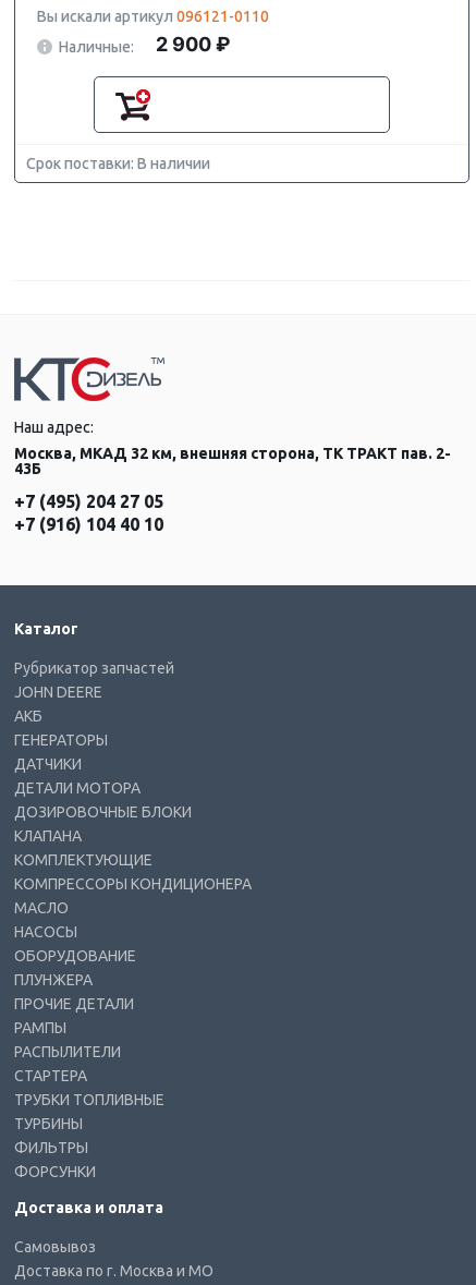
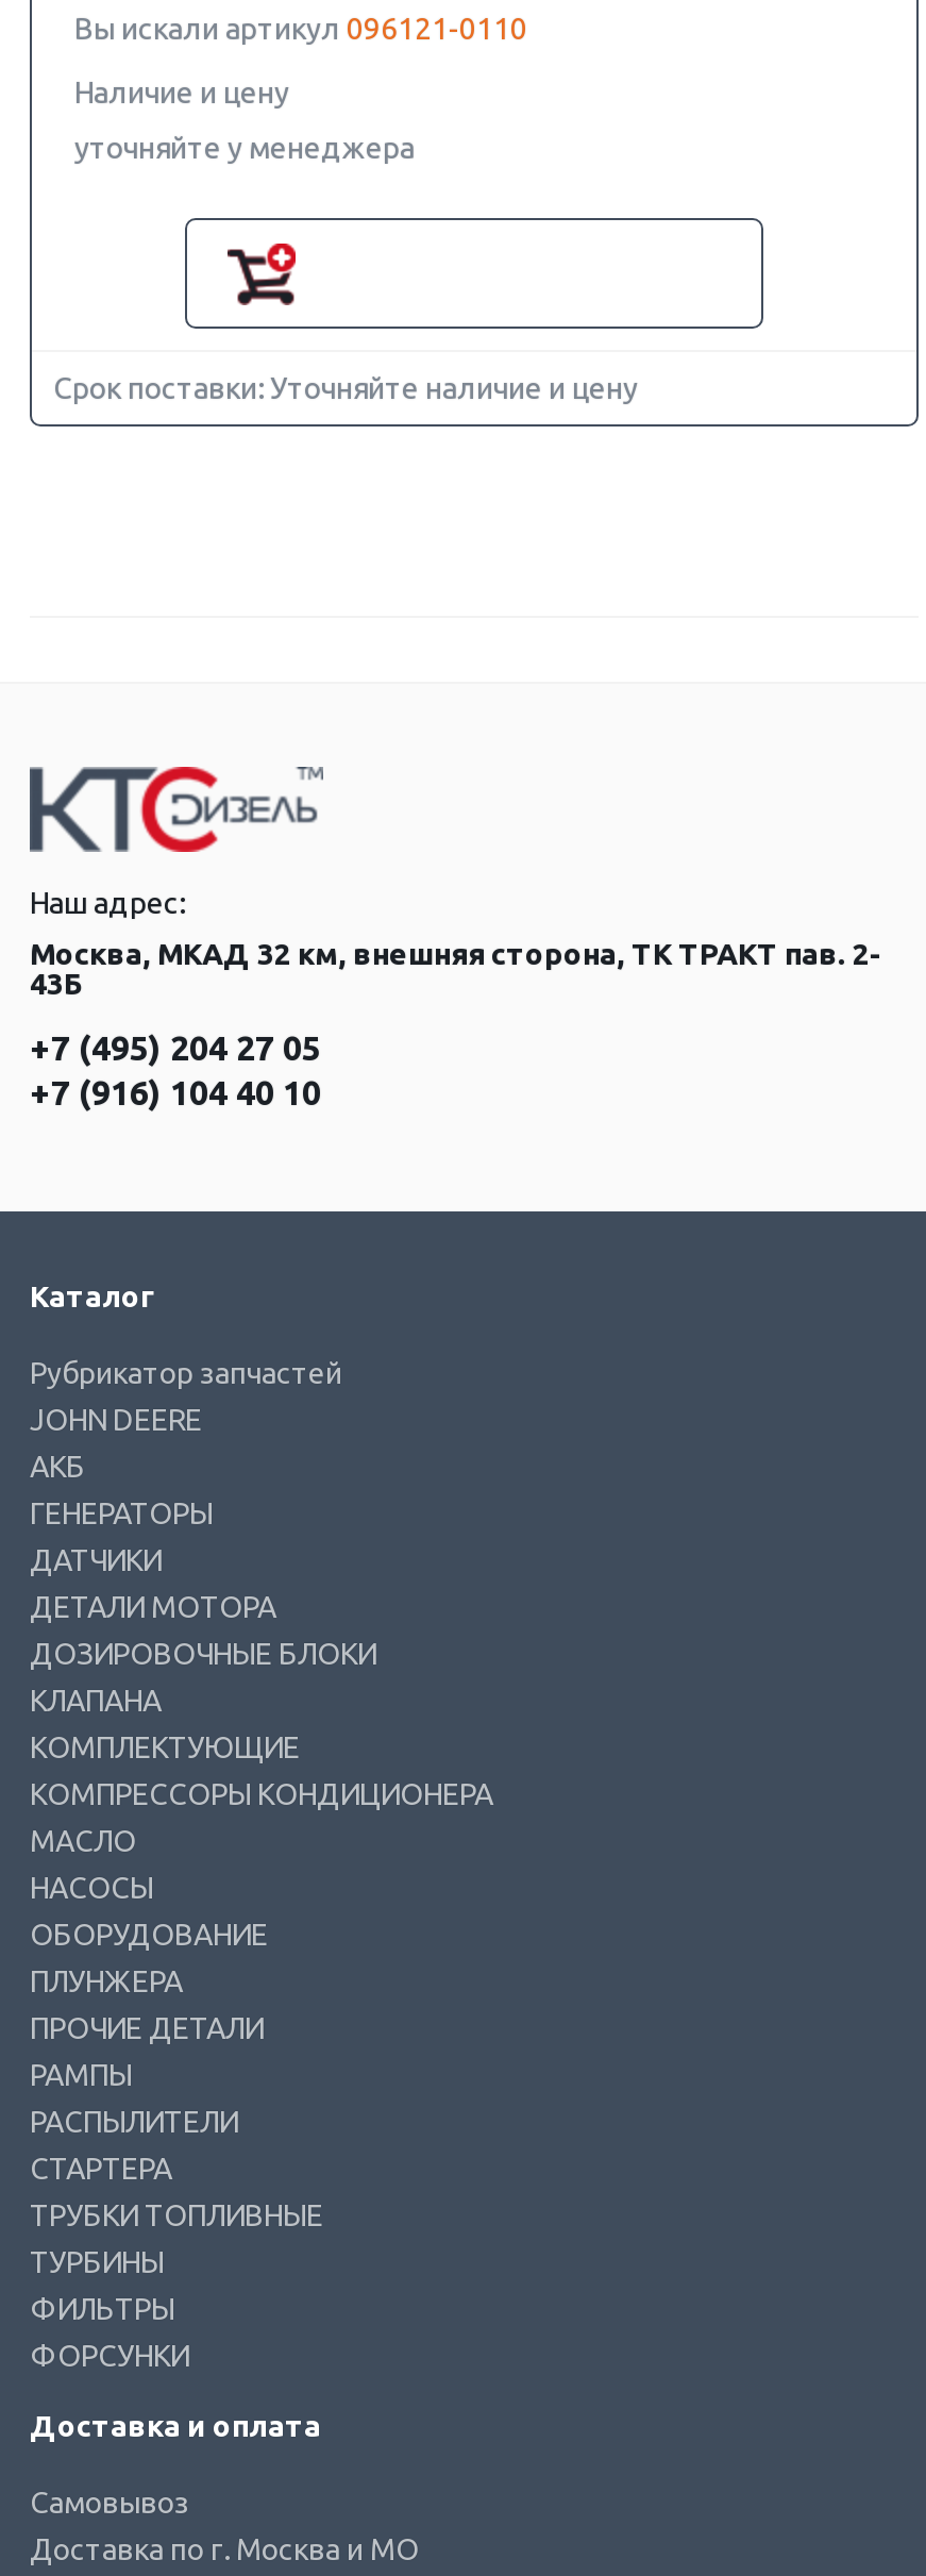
[59,33,230,56] Наличные: | 2 900 ₽ -> [74,76,415,165] Наличие и цену | уточняйте у менеджера
[26,155,210,172] Срок поставки: В наличии -> [53,371,638,405] Срок поставки: Уточняйте наличие и цену

